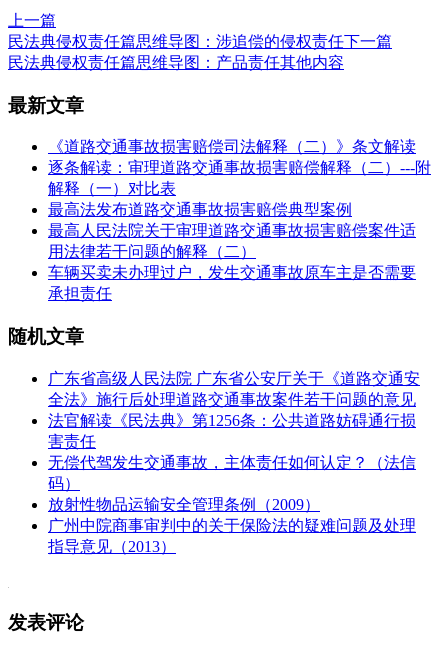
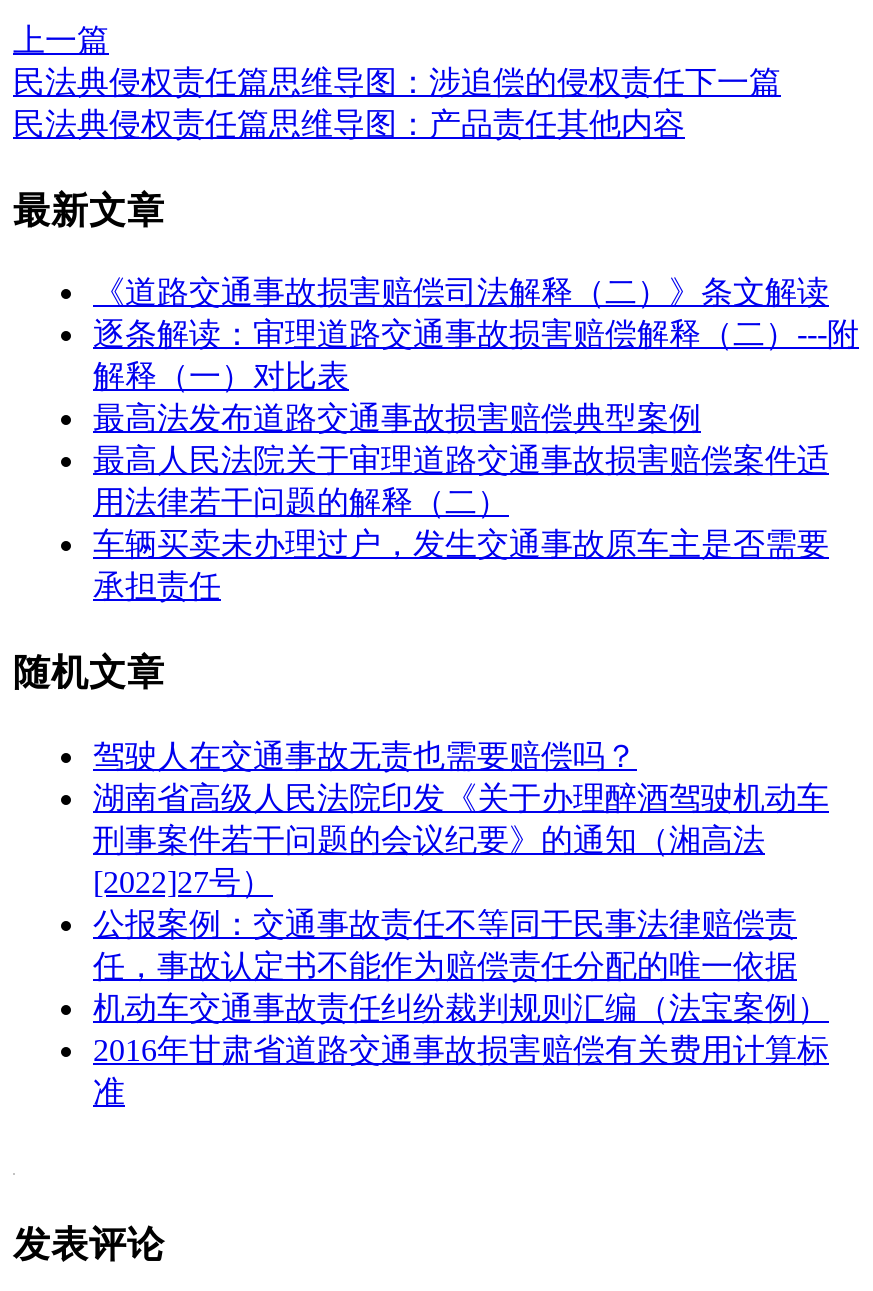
[48,370,420,555] 广东省高级人民法院 广东省公安厅关于《道路交通安 | 全法》施行后处理道路交通事故案件若干问题的意见 | 法官解读《民法典》第1256条：公共道路妨碍通行损 | 害责任 | 无偿代驾发生交通事故，主体责任如何认定？（法信 | 码） | 放射性物品运输安全管理条例（2009） | 广州中院商事审判中的关于保险法的疑难问题及处理 | 指导意见（2013） -> [93,738,829,1108] 驾驶人在交通事故无责也需要赔偿吗？ | 湖南省高级人民法院印发《关于办理醉酒驾驶机动车 | 刑事案件若干问题的会议纪要》的通知（湘高法 | [2022]27号） | 公报案例：交通事故责任不等同于民事法律赔偿责 | 任，事故认定书不能作为赔偿责任分配的唯一依据 | 机动车交通事故责任纠纷裁判规则汇编（法宝案例） | 2016年甘肃省道路交通事故损害赔偿有关费用计算标 | 准

